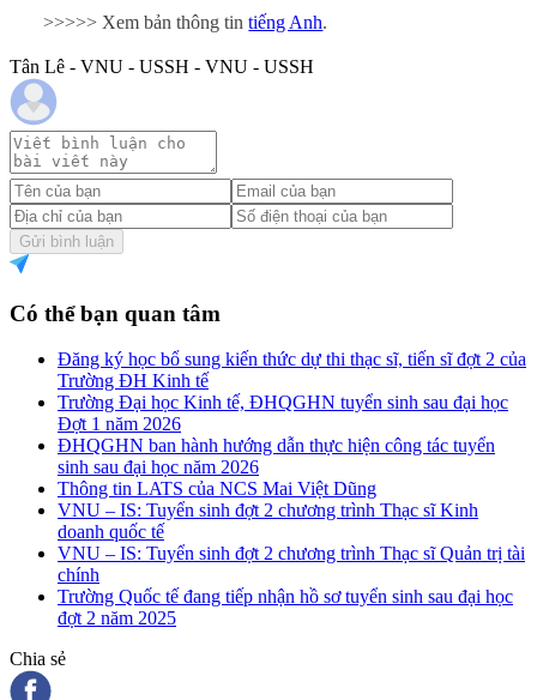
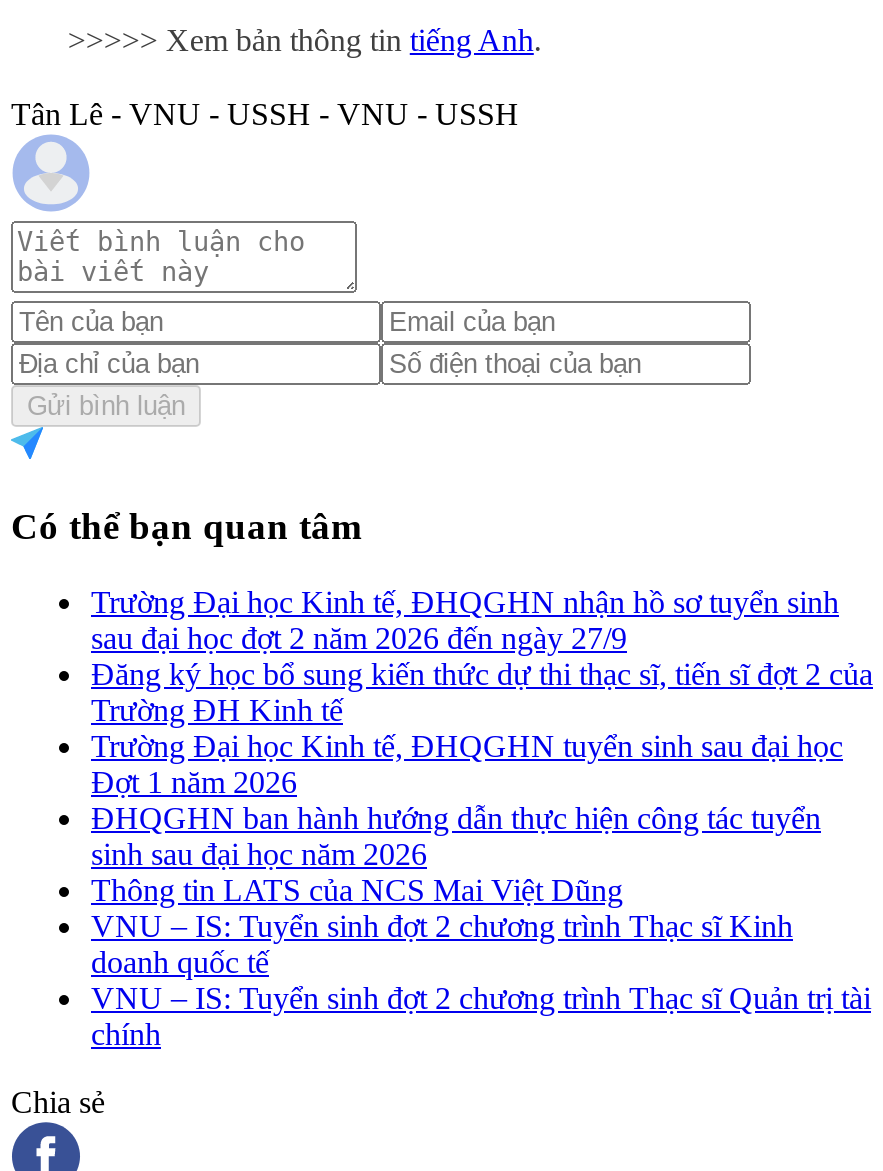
none -> [91,585,839,655] Trường Đại học Kinh tế, ĐHQGHN nhận hồ sơ tuyển sinh | sau đại học đợt 2 năm 2026 đến ngày 27/9
moved [58,349,526,585] -> [91,657,873,1051]: Đăng ký học bổ sung kiến thức dự thi thạc sĩ, tiến sĩ đợt 2 của | Trường ĐH Kinh tế | Trường Đại học Kinh tế, ĐHQGHN tuyển sinh sau đại học | ... | VNU – IS: Tuyển sinh đợt 2 chương trình Thạc sĩ Quản trị tài | chính
[58,586,513,628] Trường Quốc tế đang tiếp nhận hồ sơ tuyển sinh sau đại học | đợt 2 năm 2025 -> none

